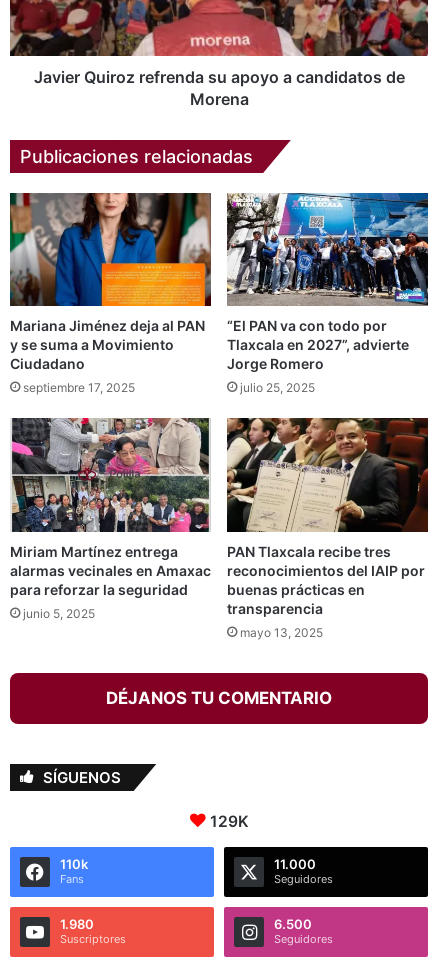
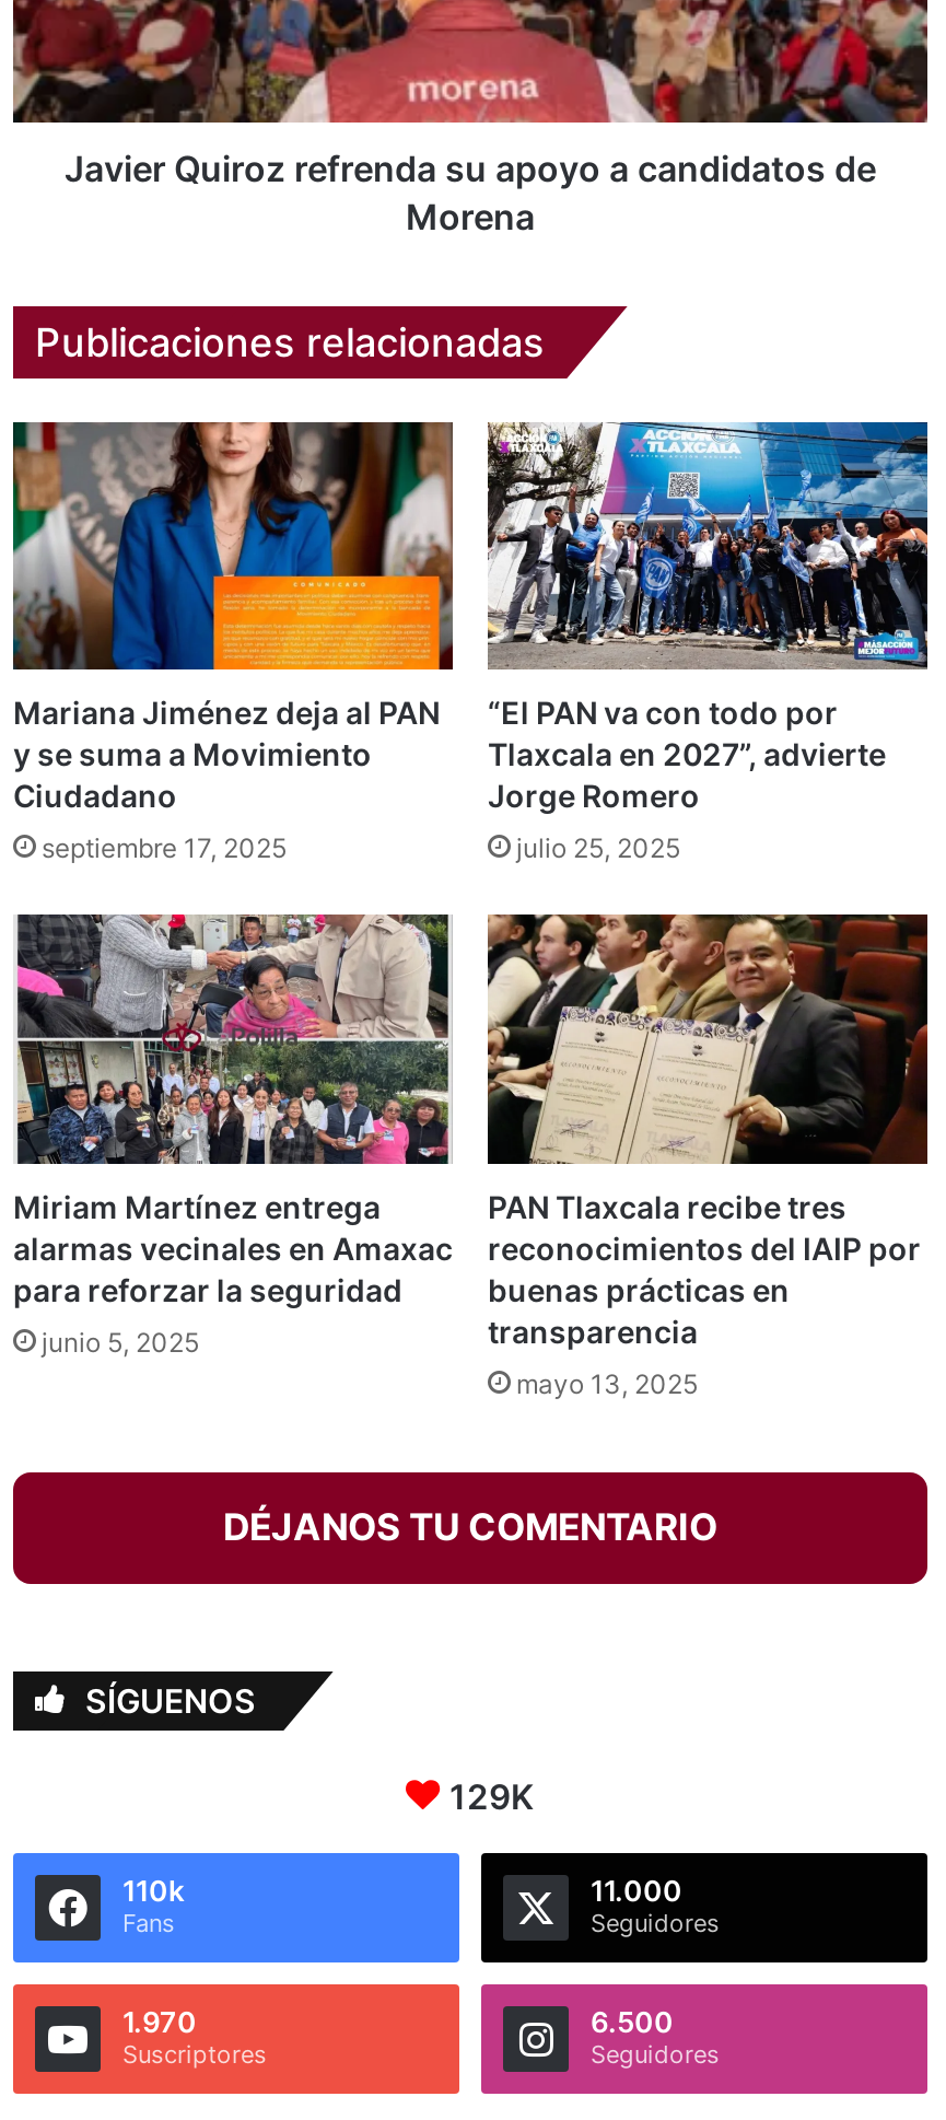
[60,916,94,932] 1.980 -> [122,2004,197,2039] 1.970

